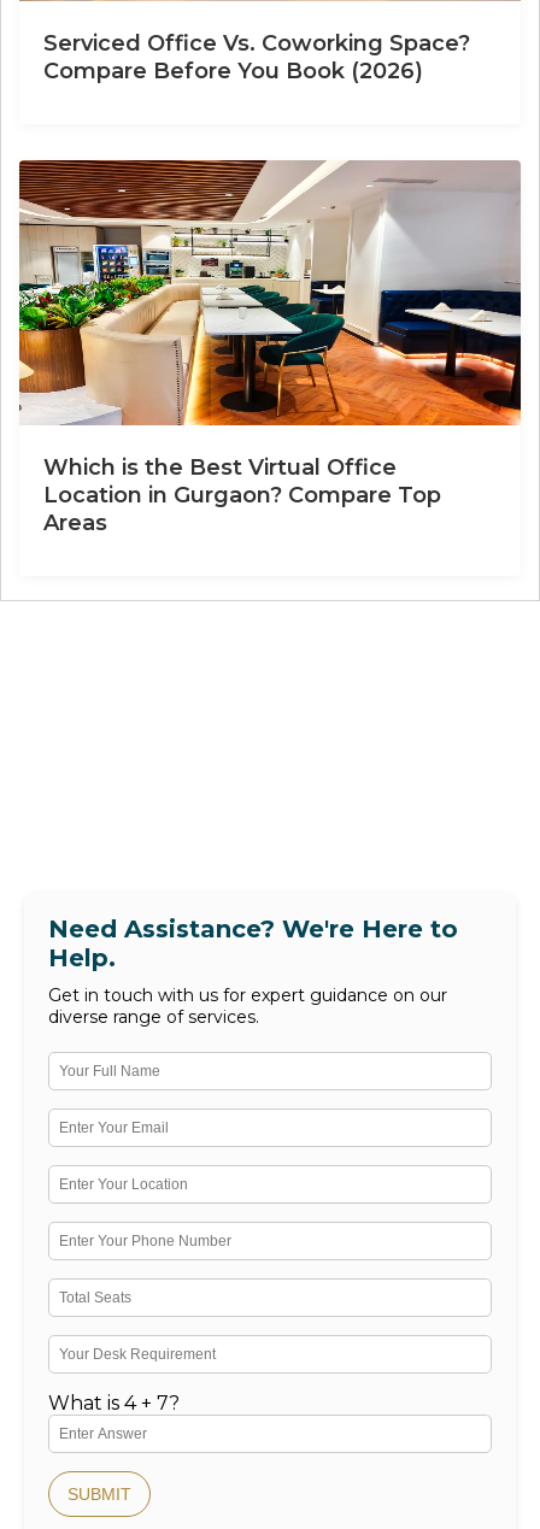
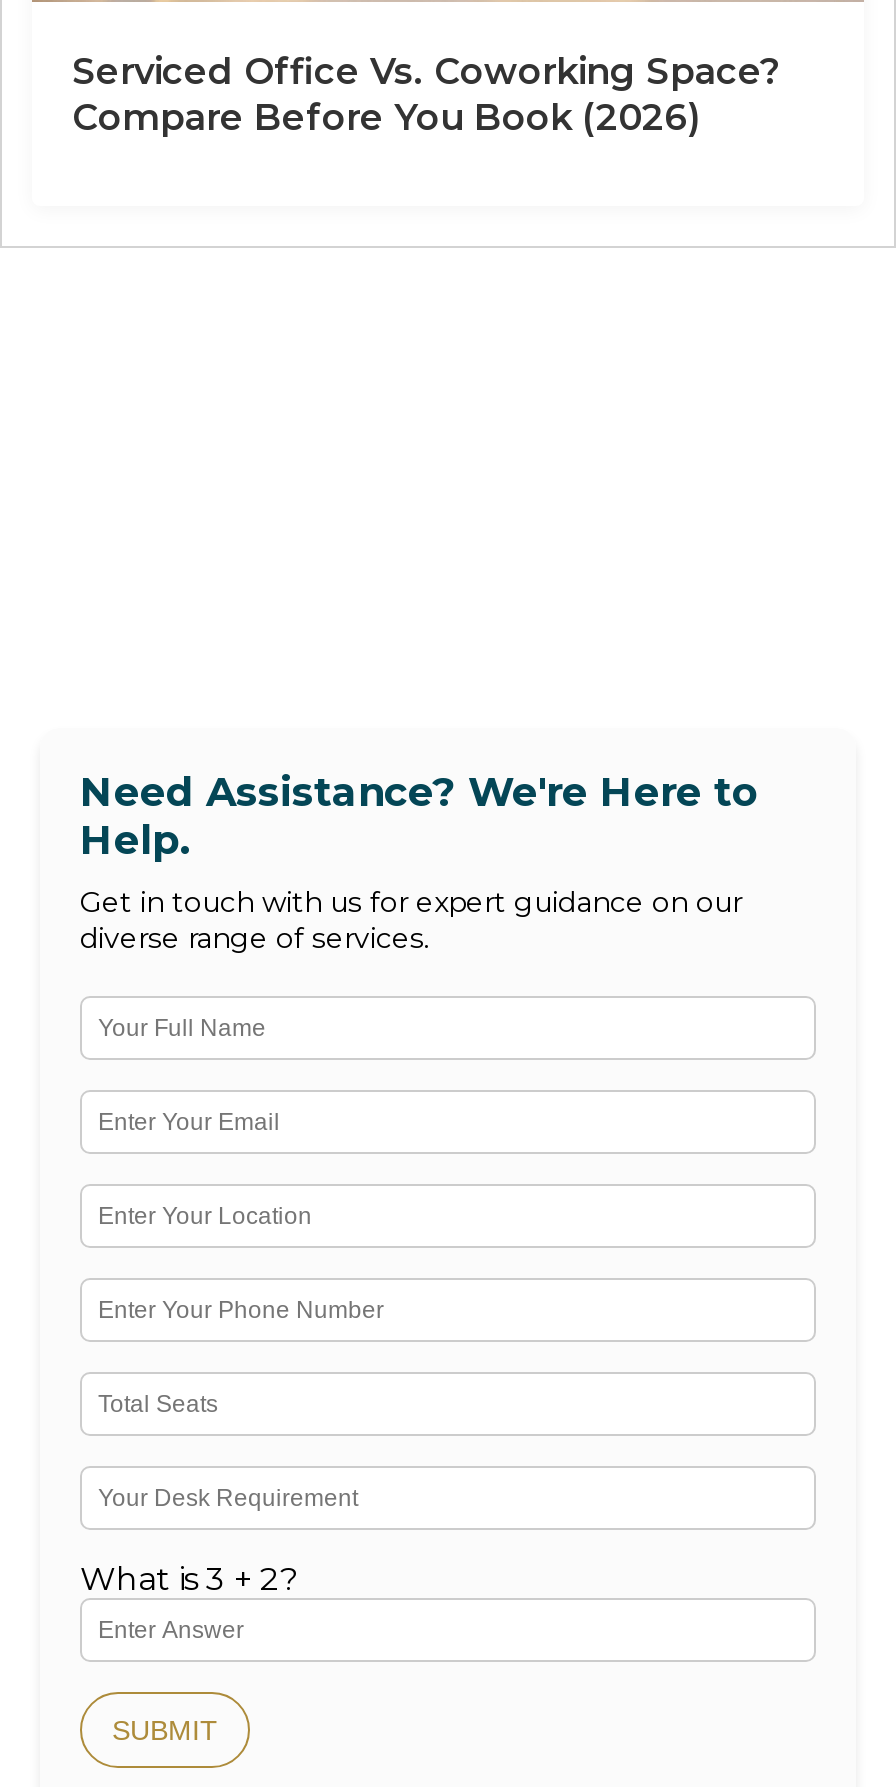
[18,159,522,536] [image] | Which is the Best Virtual Office | Location in Gurgaon? Compare Top | Areas -> none
[48,1391,180,1414] What is 4 + 7? -> [80,1560,298,1598] What is 3 + 2?

